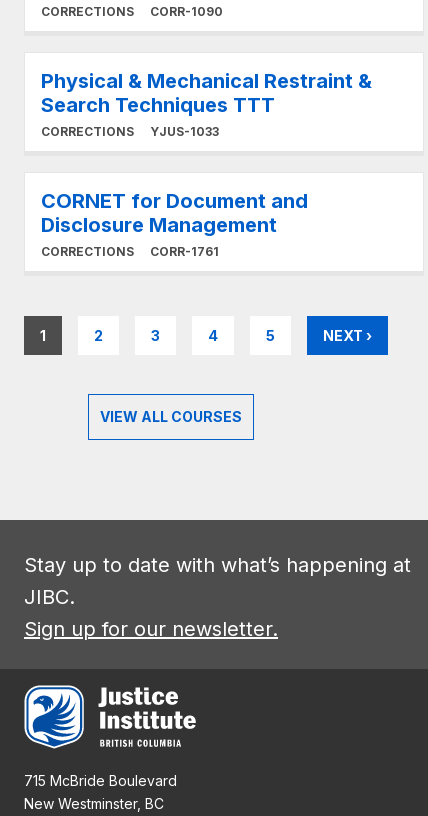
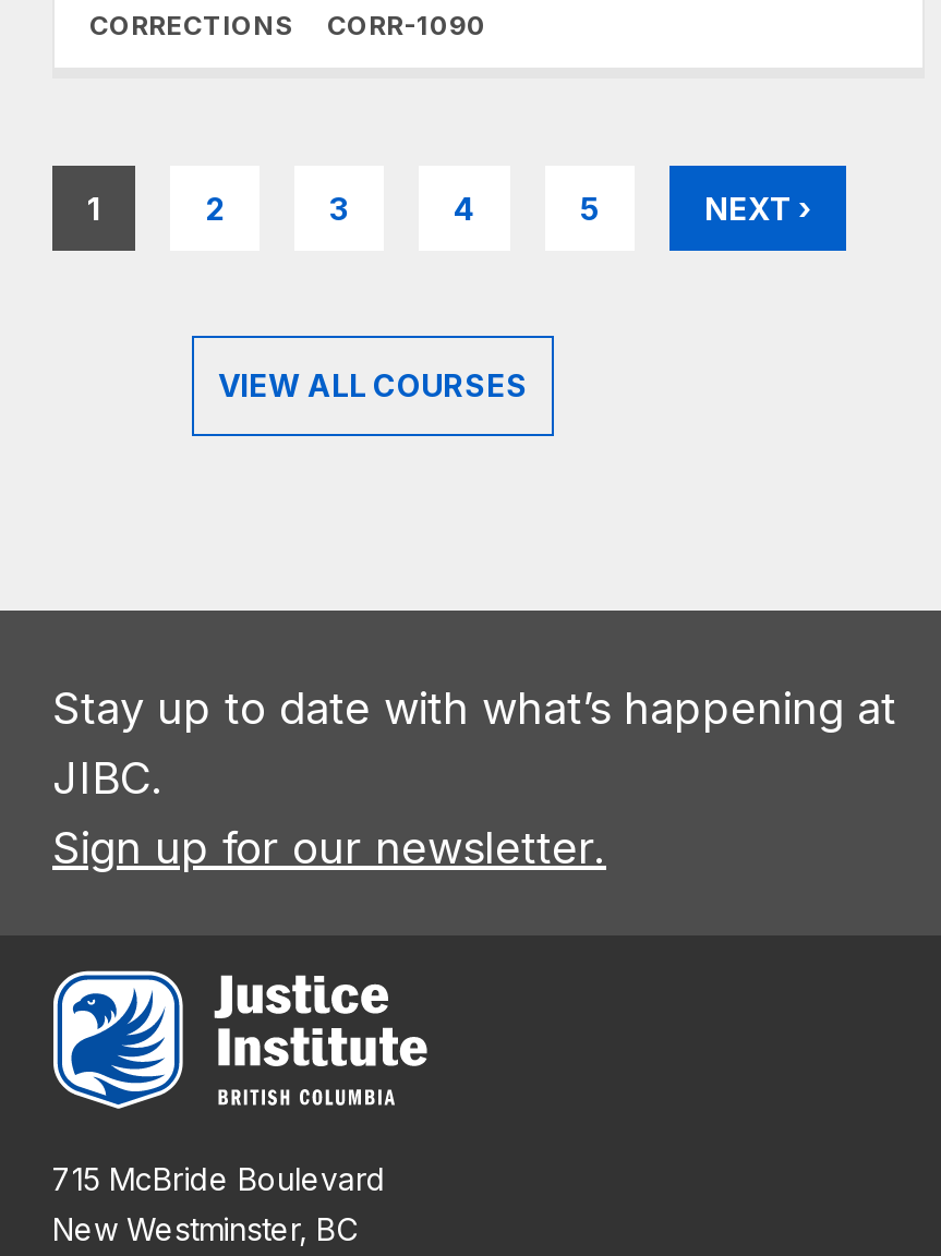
[41,69,372,259] Physical & Mechanical Restraint & | Search Techniques TTT | CORRECTIONS | YJUS-1033 | CORNET for Document and | Disclosure Management | CORRECTIONS | CORR-1761 -> none

